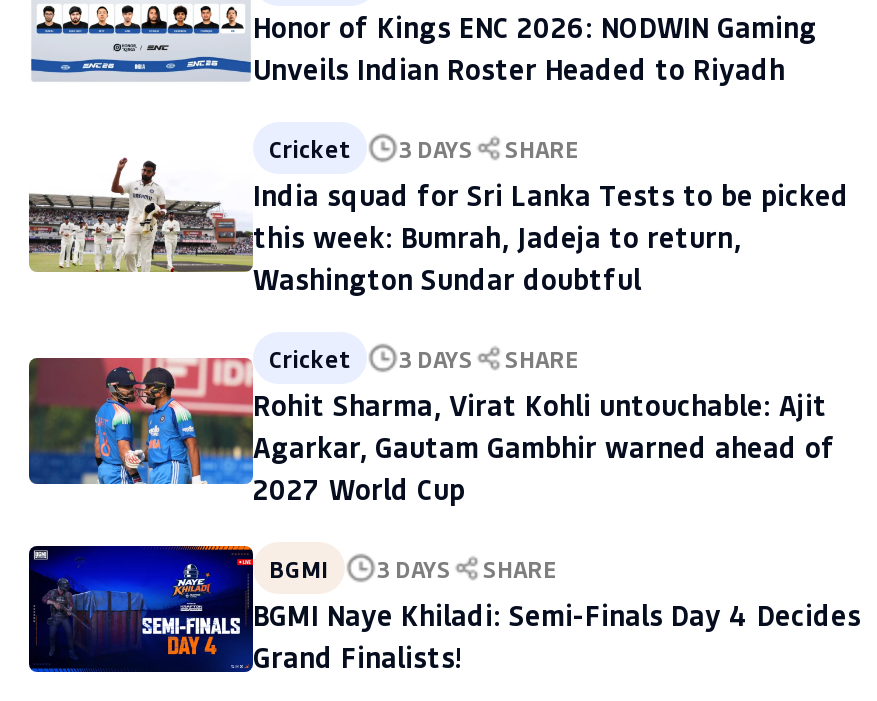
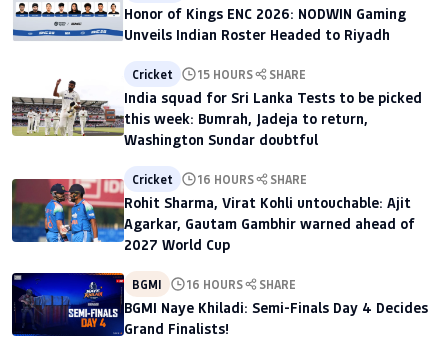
[269,132,579,164] Cricket 3 DAYS SHARE -> [132,66,306,82] Cricket 15 HOURS SHARE
[269,342,579,374] Cricket 3 DAYS SHARE -> [132,171,307,187] Cricket 16 HOURS SHARE
[269,552,557,584] BGMI 3 DAYS SHARE -> [132,276,296,292] BGMI 16 HOURS SHARE

